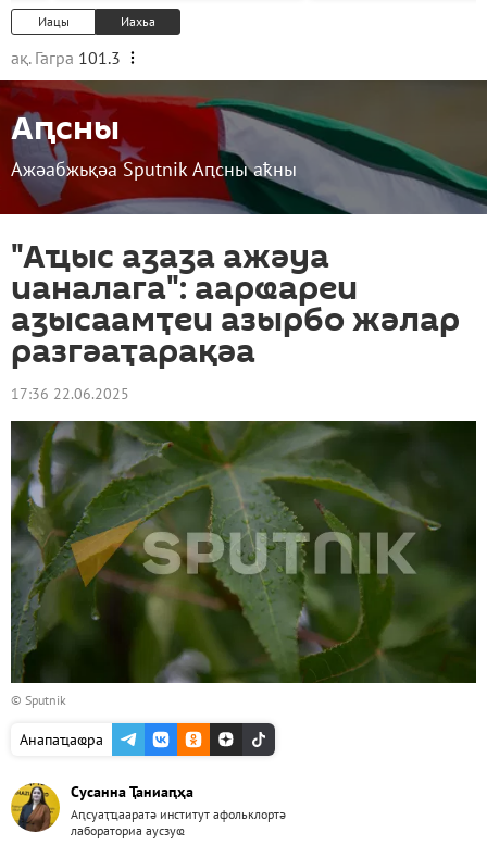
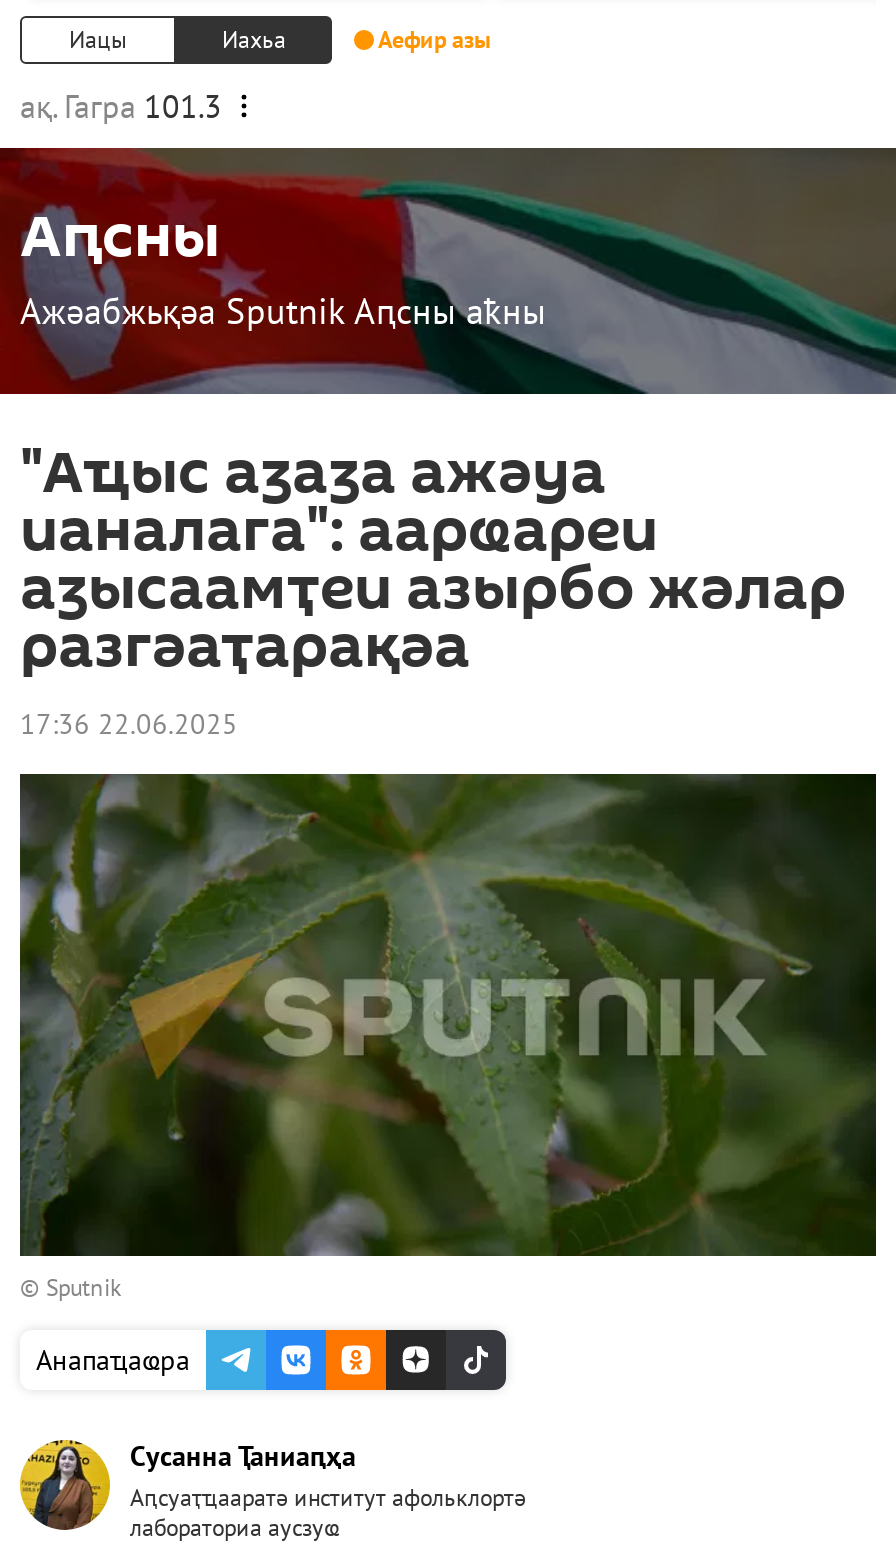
none -> [378,24,490,54] Аефир азы

